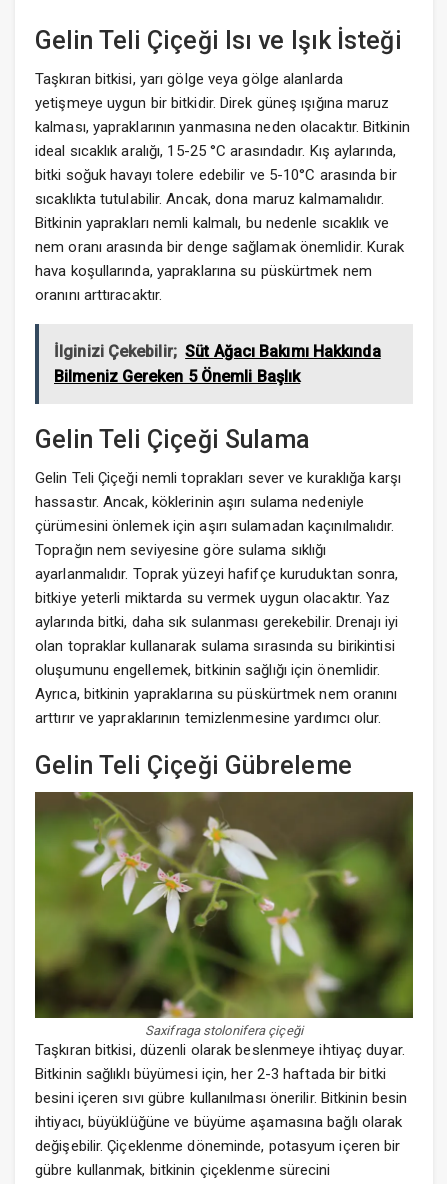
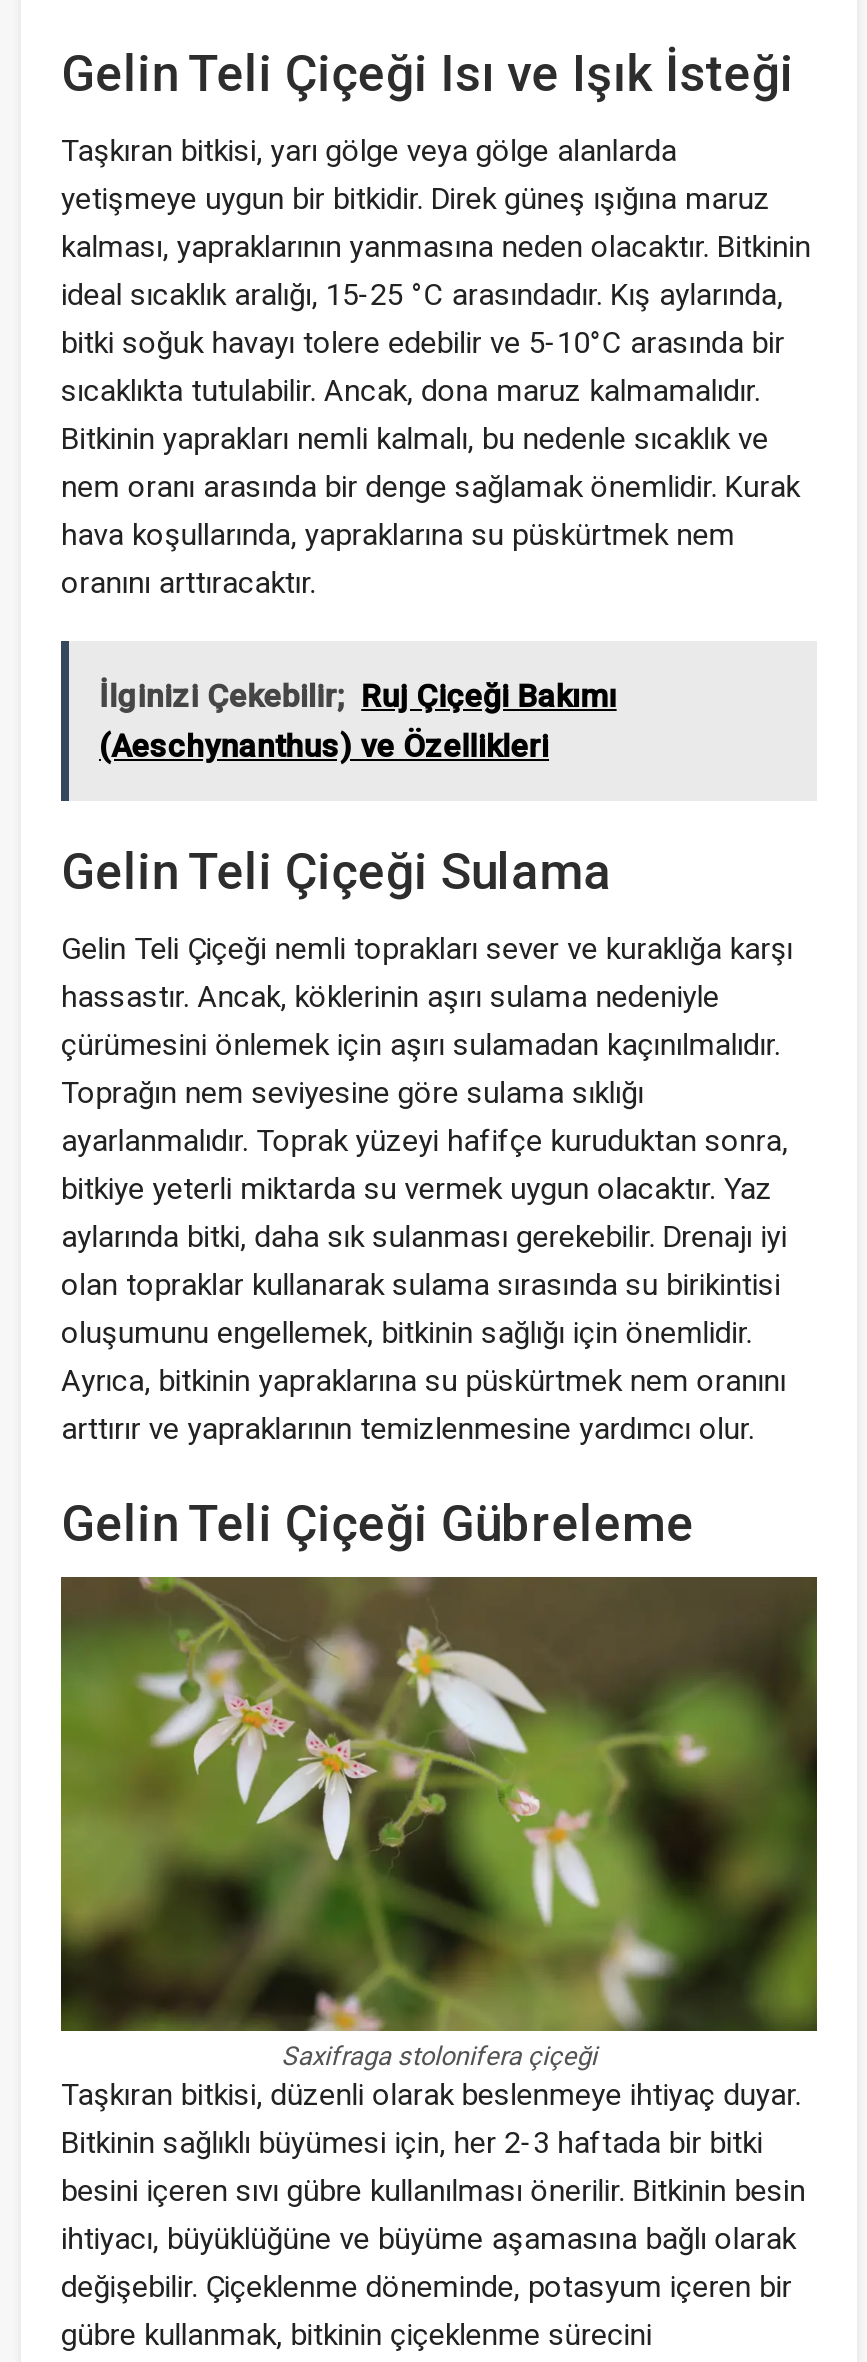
[54,341,381,385] İlginizi Çekebilir; Süt Ağacı Bakımı Hakkında | Bilmeniz Gereken 5 Önemli Başlık -> [99,678,617,766] İlginizi Çekebilir; Ruj Çiçeği Bakımı | (Aeschynanthus) ve Özellikleri

